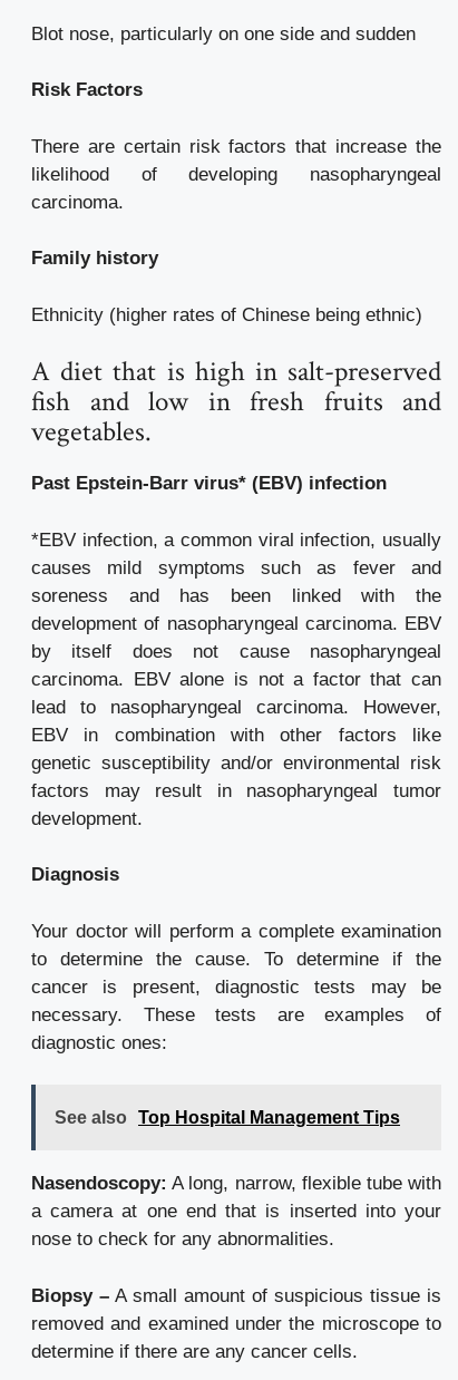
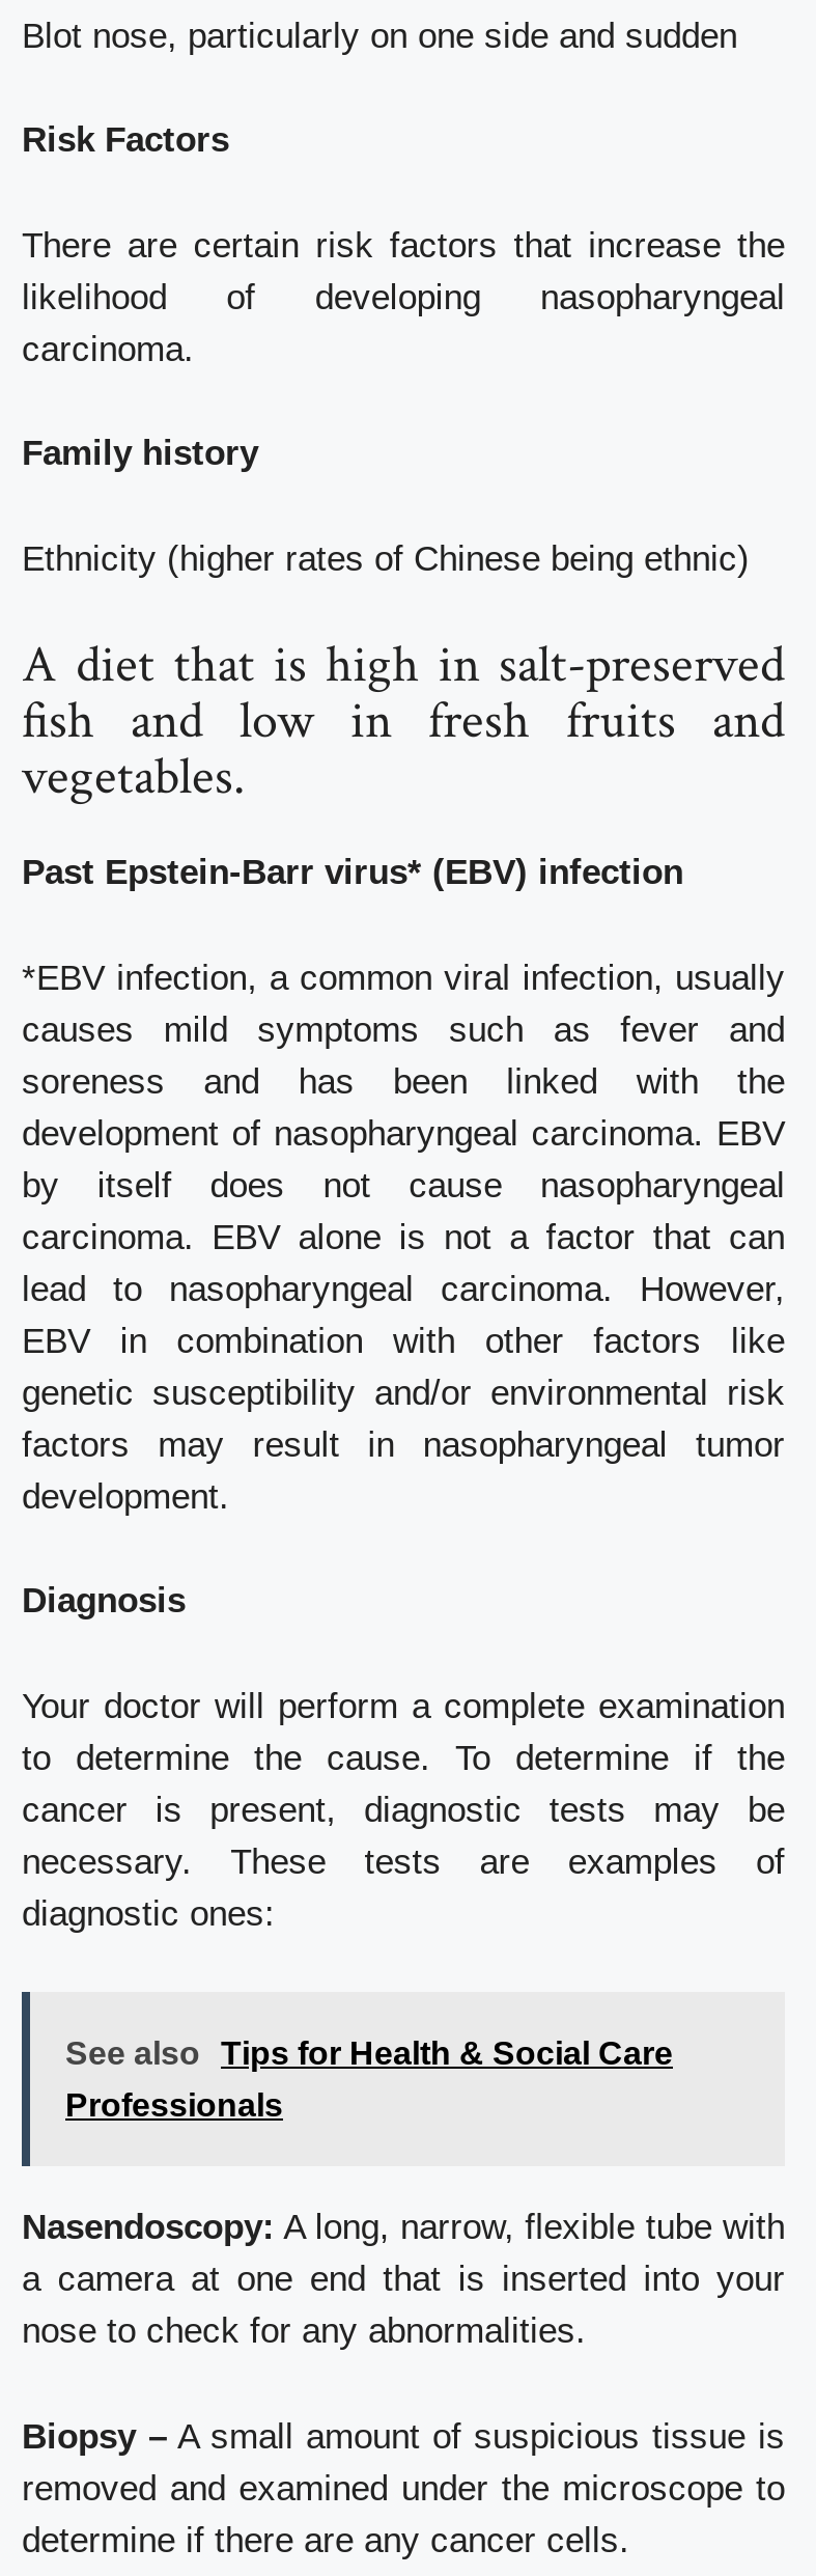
[55,1108,400,1127] See also Top Hospital Management Tips -> [65,2036,673,2123] See also Tips for Health & Social Care | Professionals

